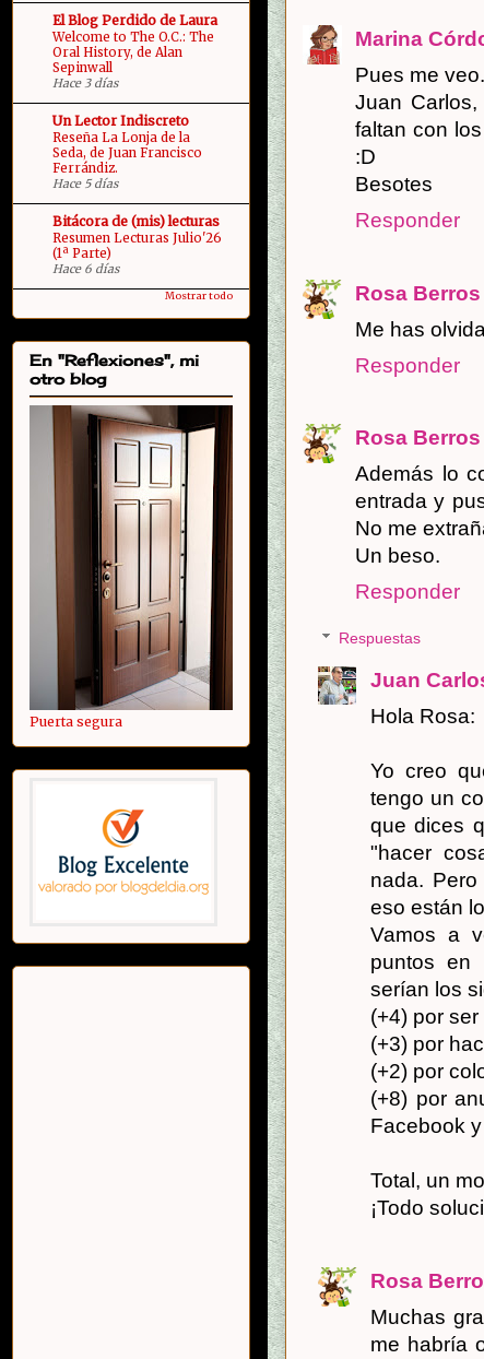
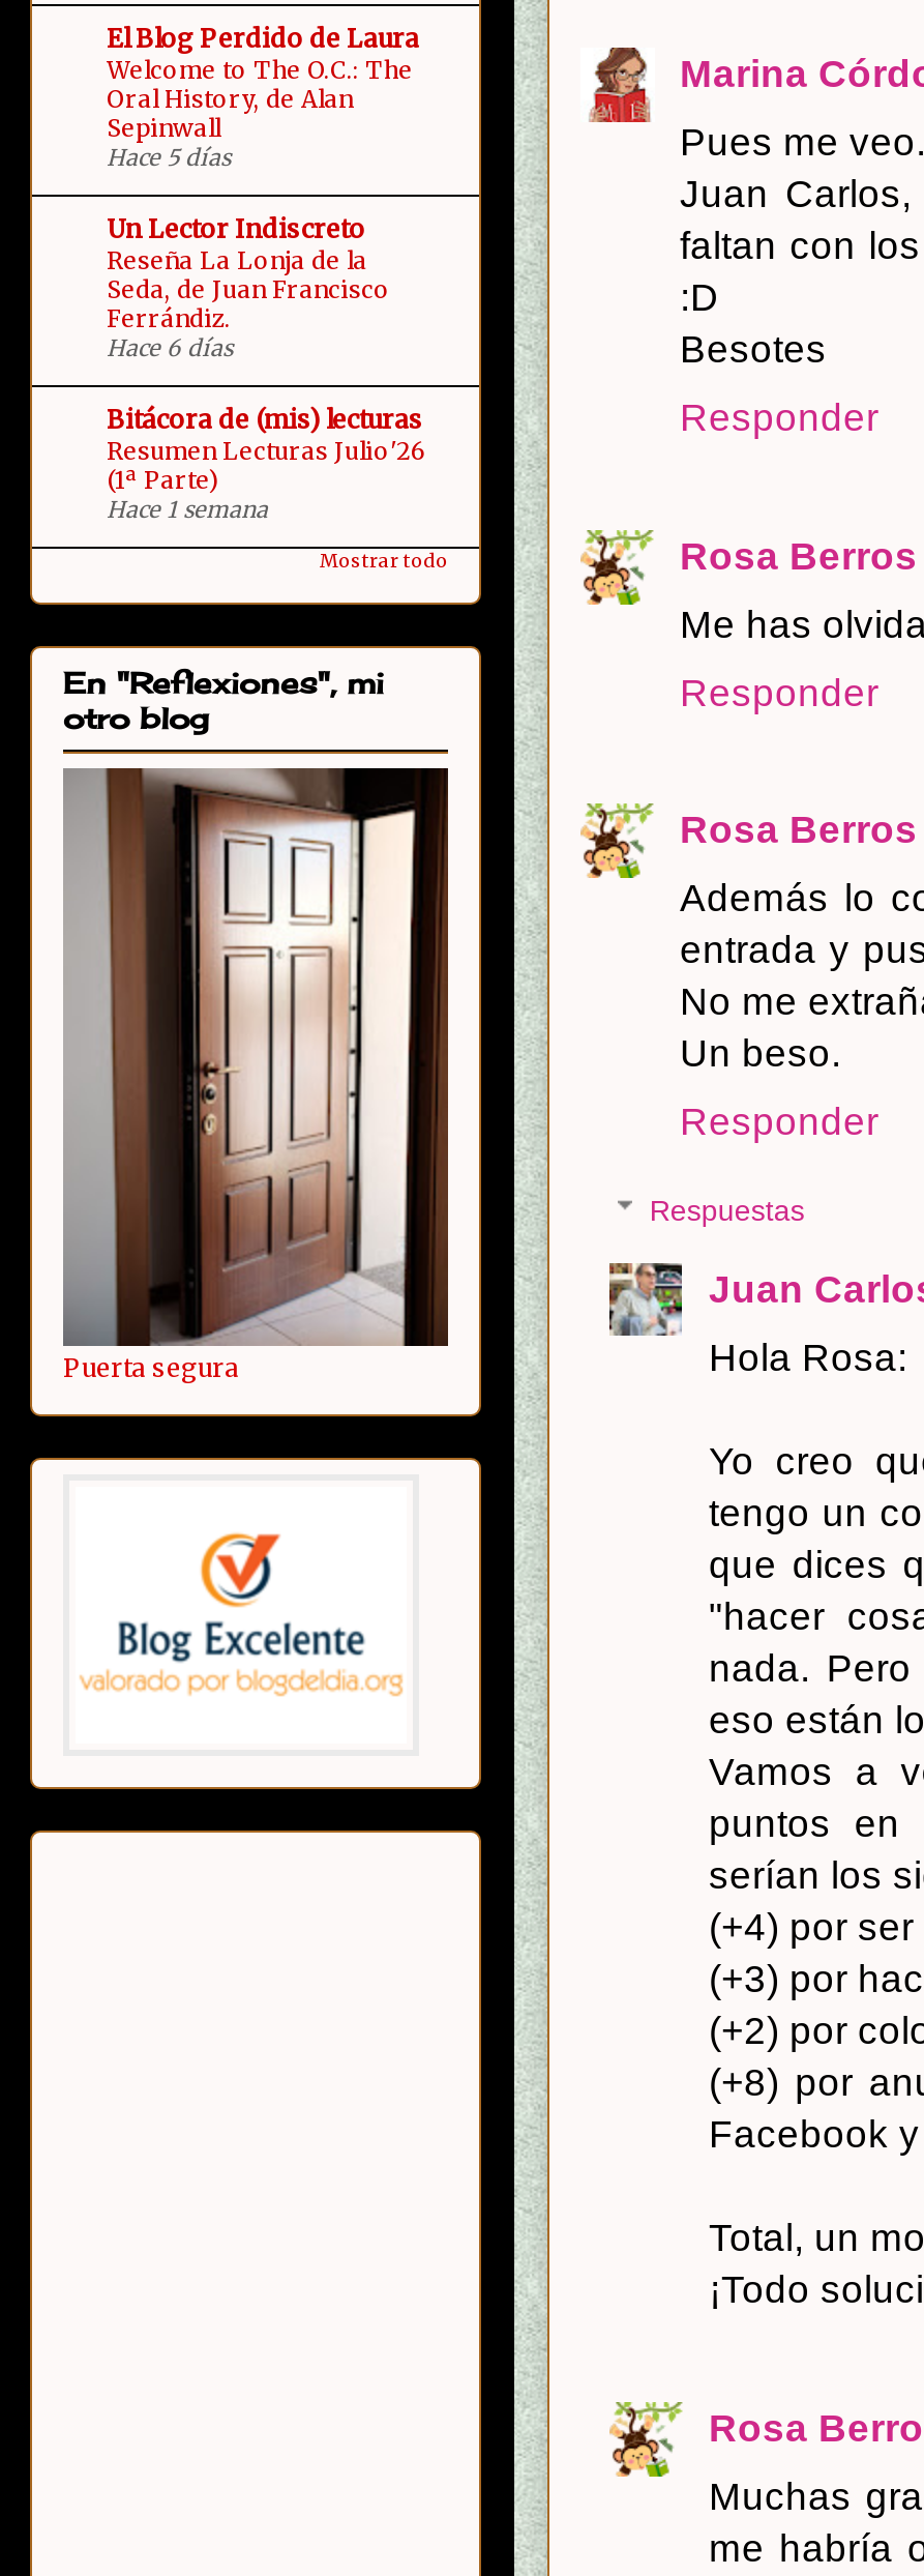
[52,75,118,90] Hace 3 días -> [107,142,231,171] Hace 5 días
[52,176,118,191] Hace 5 días -> [107,333,233,362] Hace 6 días
[52,261,119,276] Hace 6 días -> [107,494,268,523] Hace 1 semana

